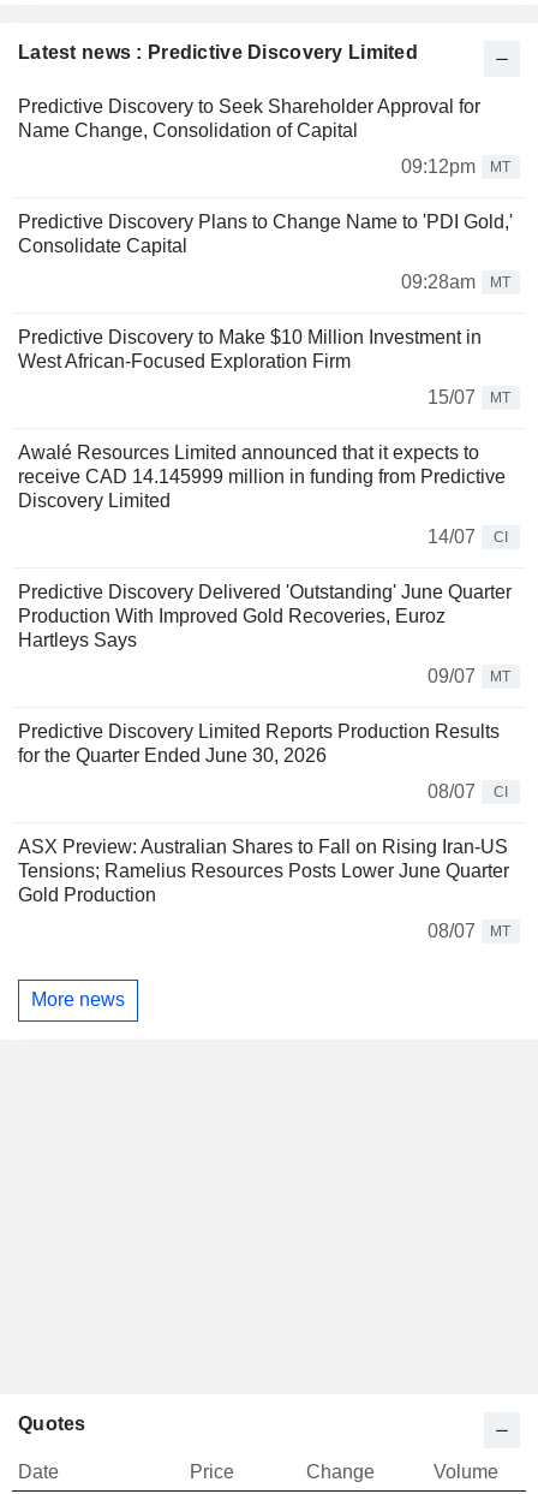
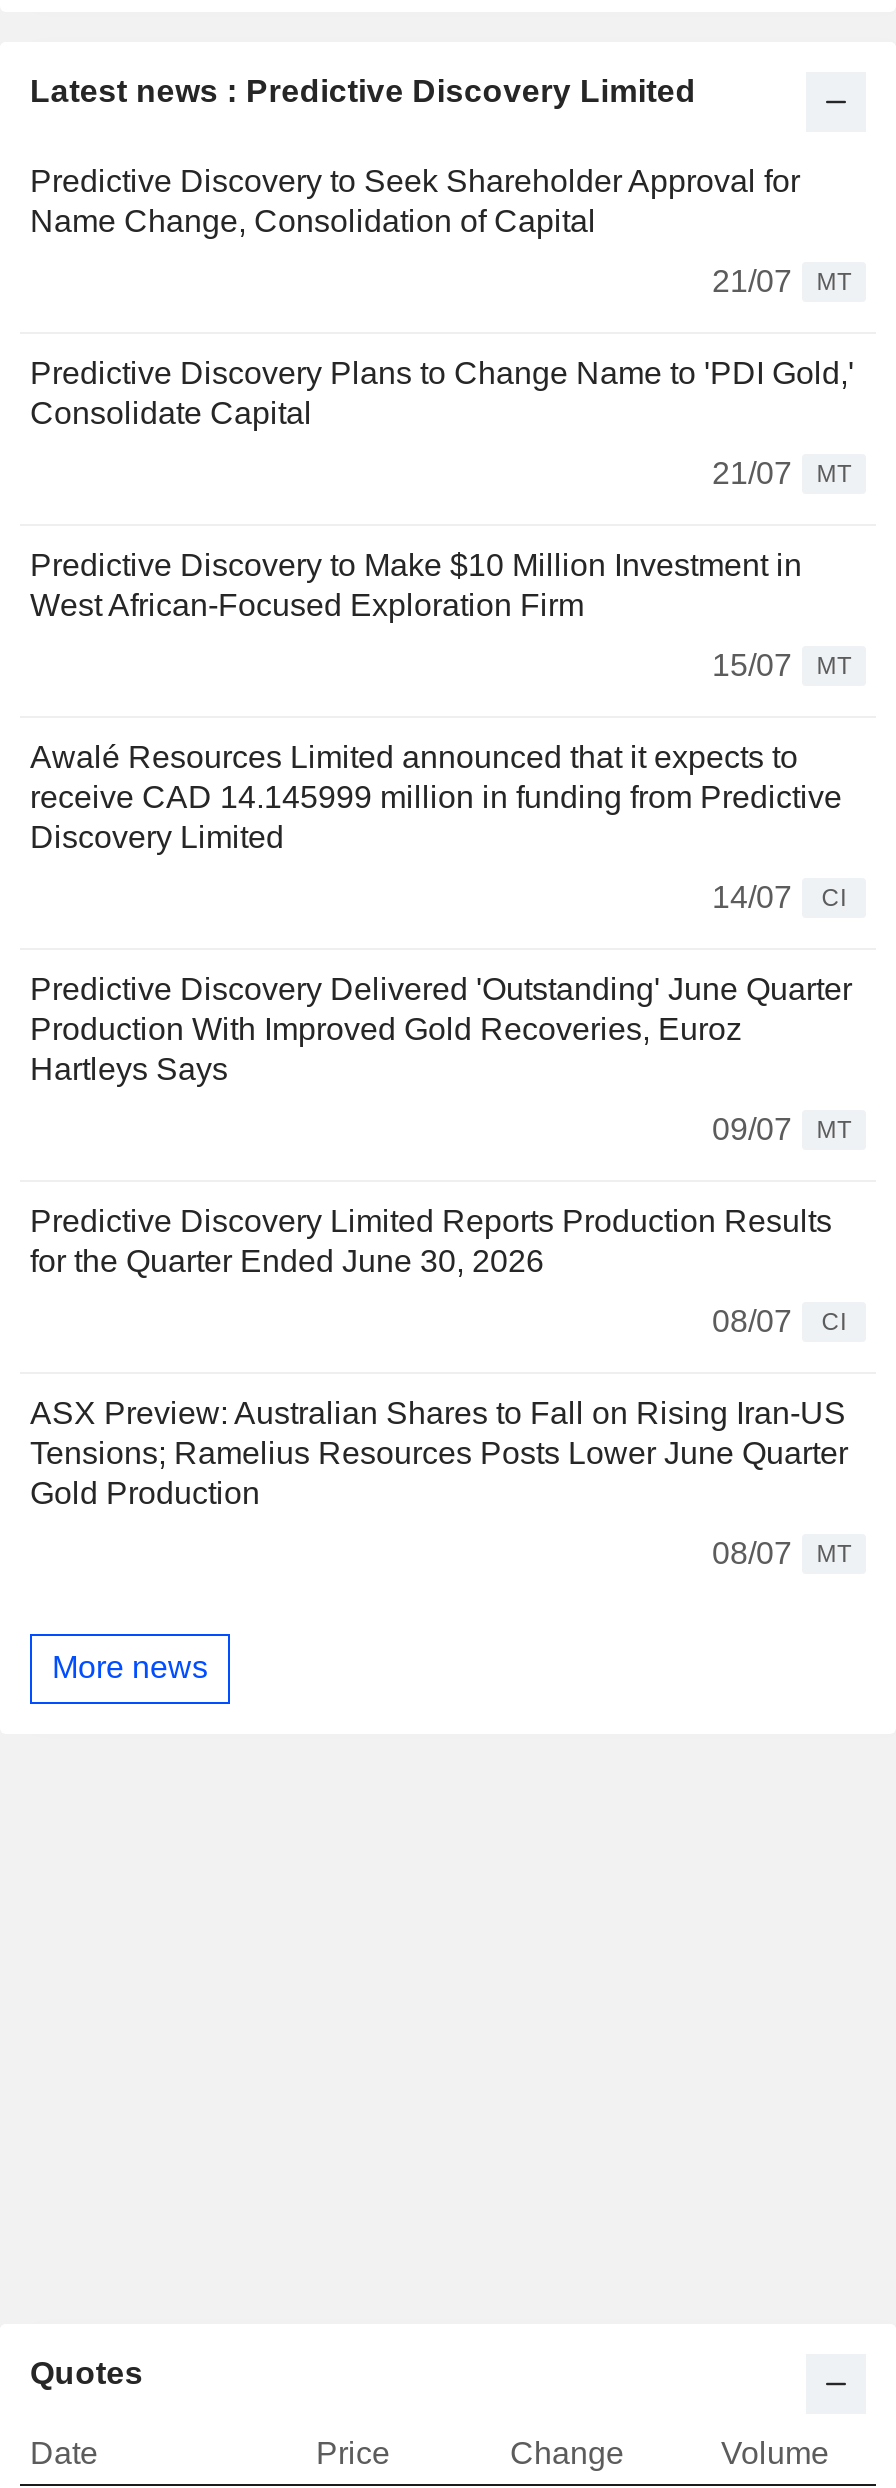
[401,156,511,176] 09:12pm MT -> [712,263,851,297] 21/07 MT
[401,271,511,292] 09:28am MT -> [712,455,851,489] 21/07 MT

